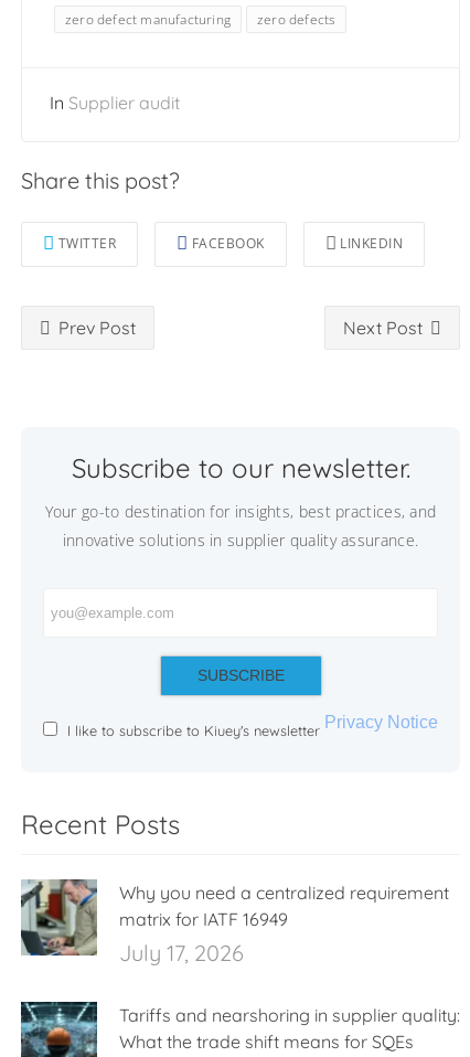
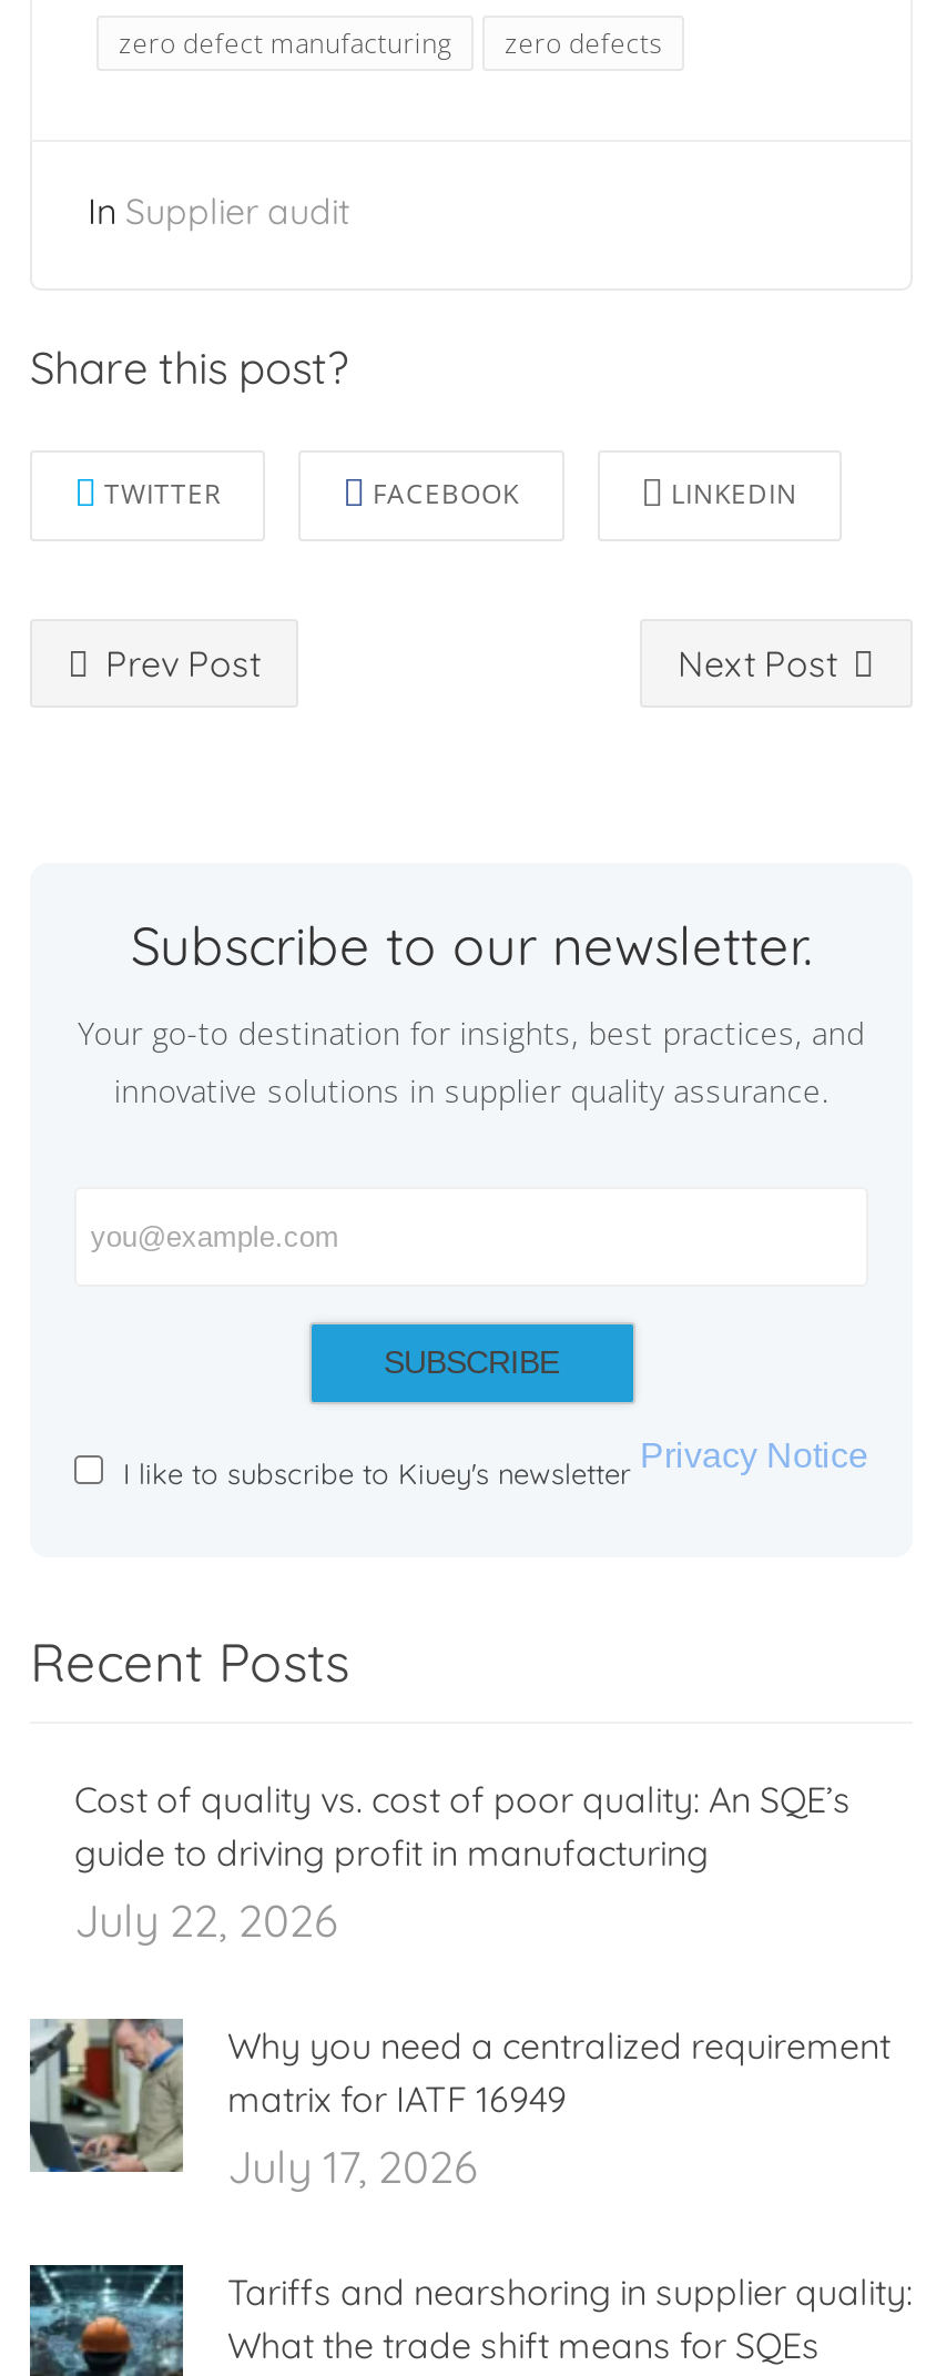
none -> [74,1778,851,1949] Cost of quality vs. cost of poor quality: An SQE’s | guide to driving profit in manufacturing | July 22, 2026

